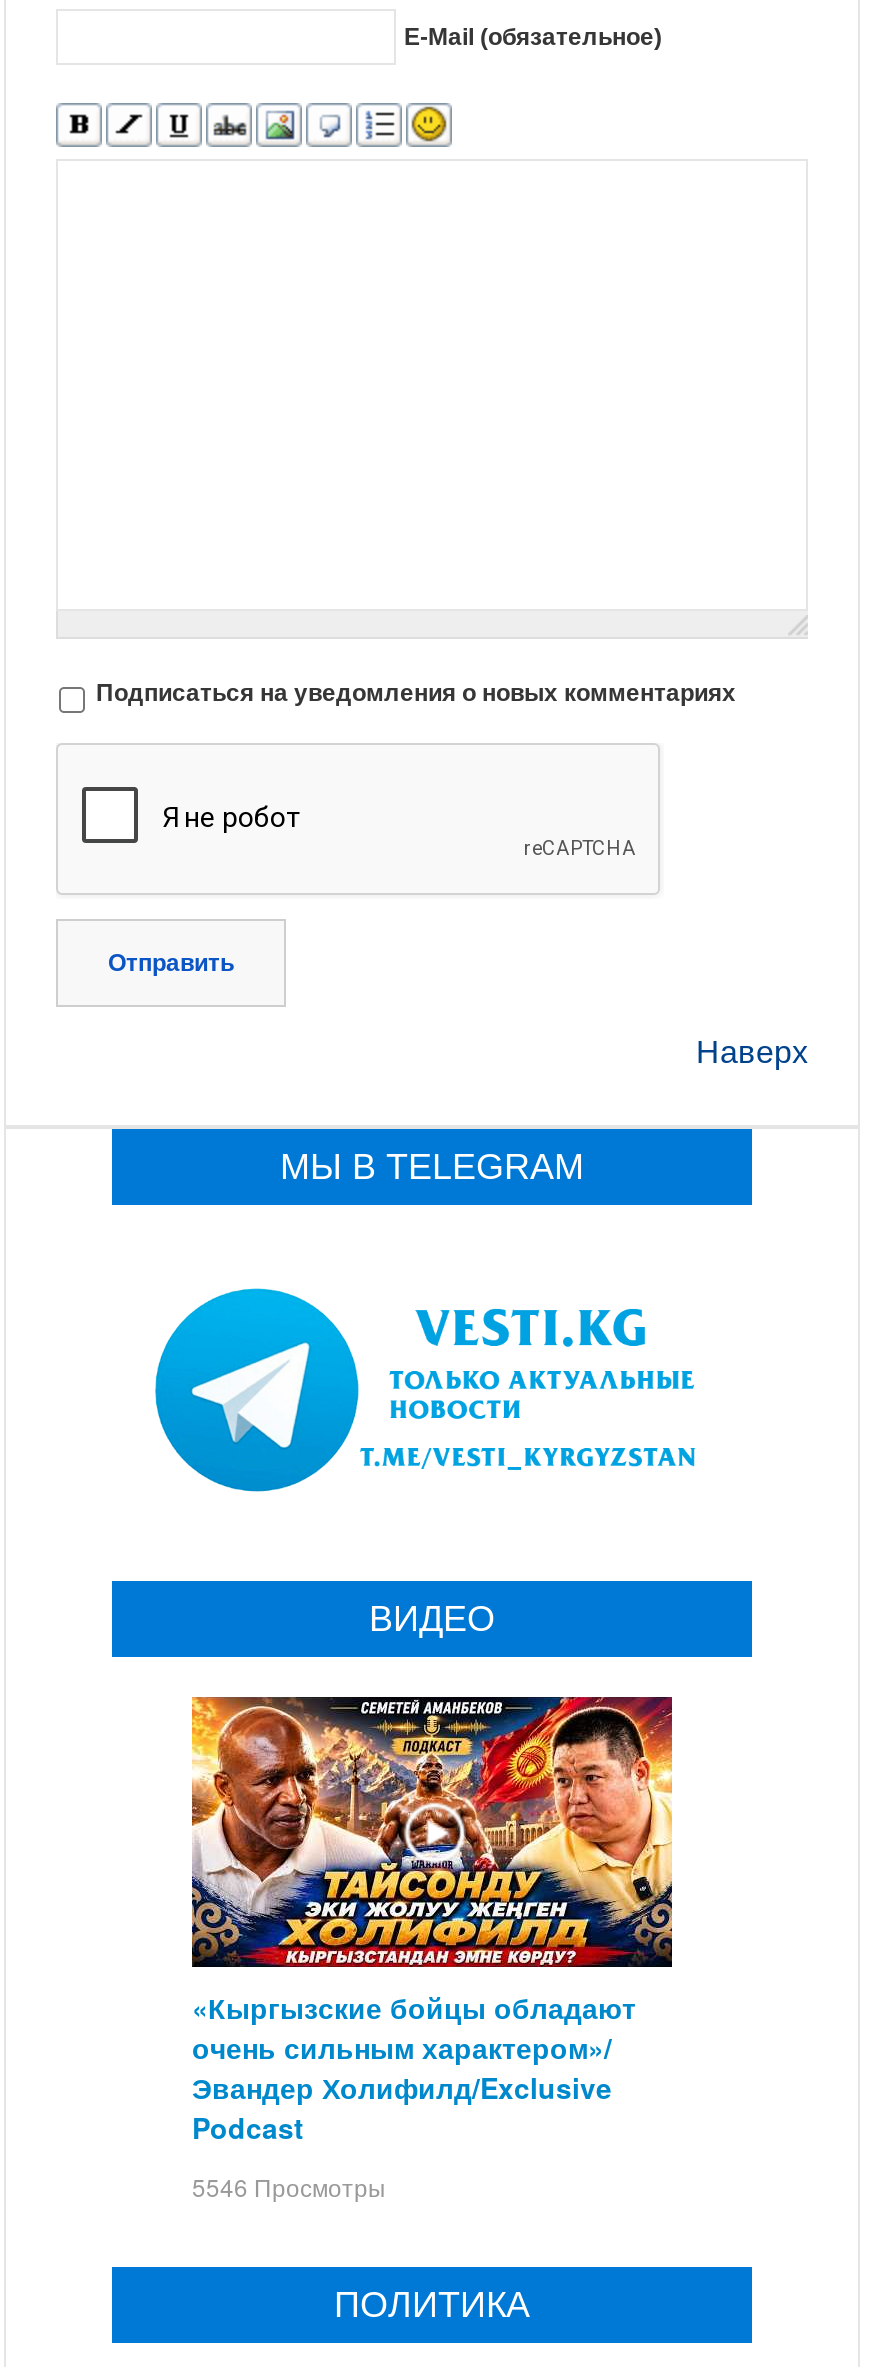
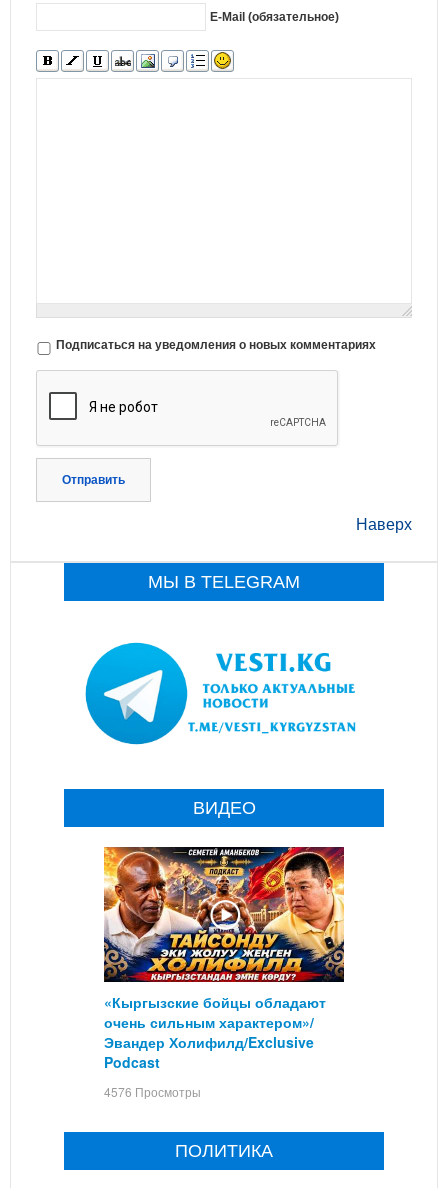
[192,2169,386,2203] 5546 Просмотры -> [104,1083,201,1100] 4576 Просмотры

